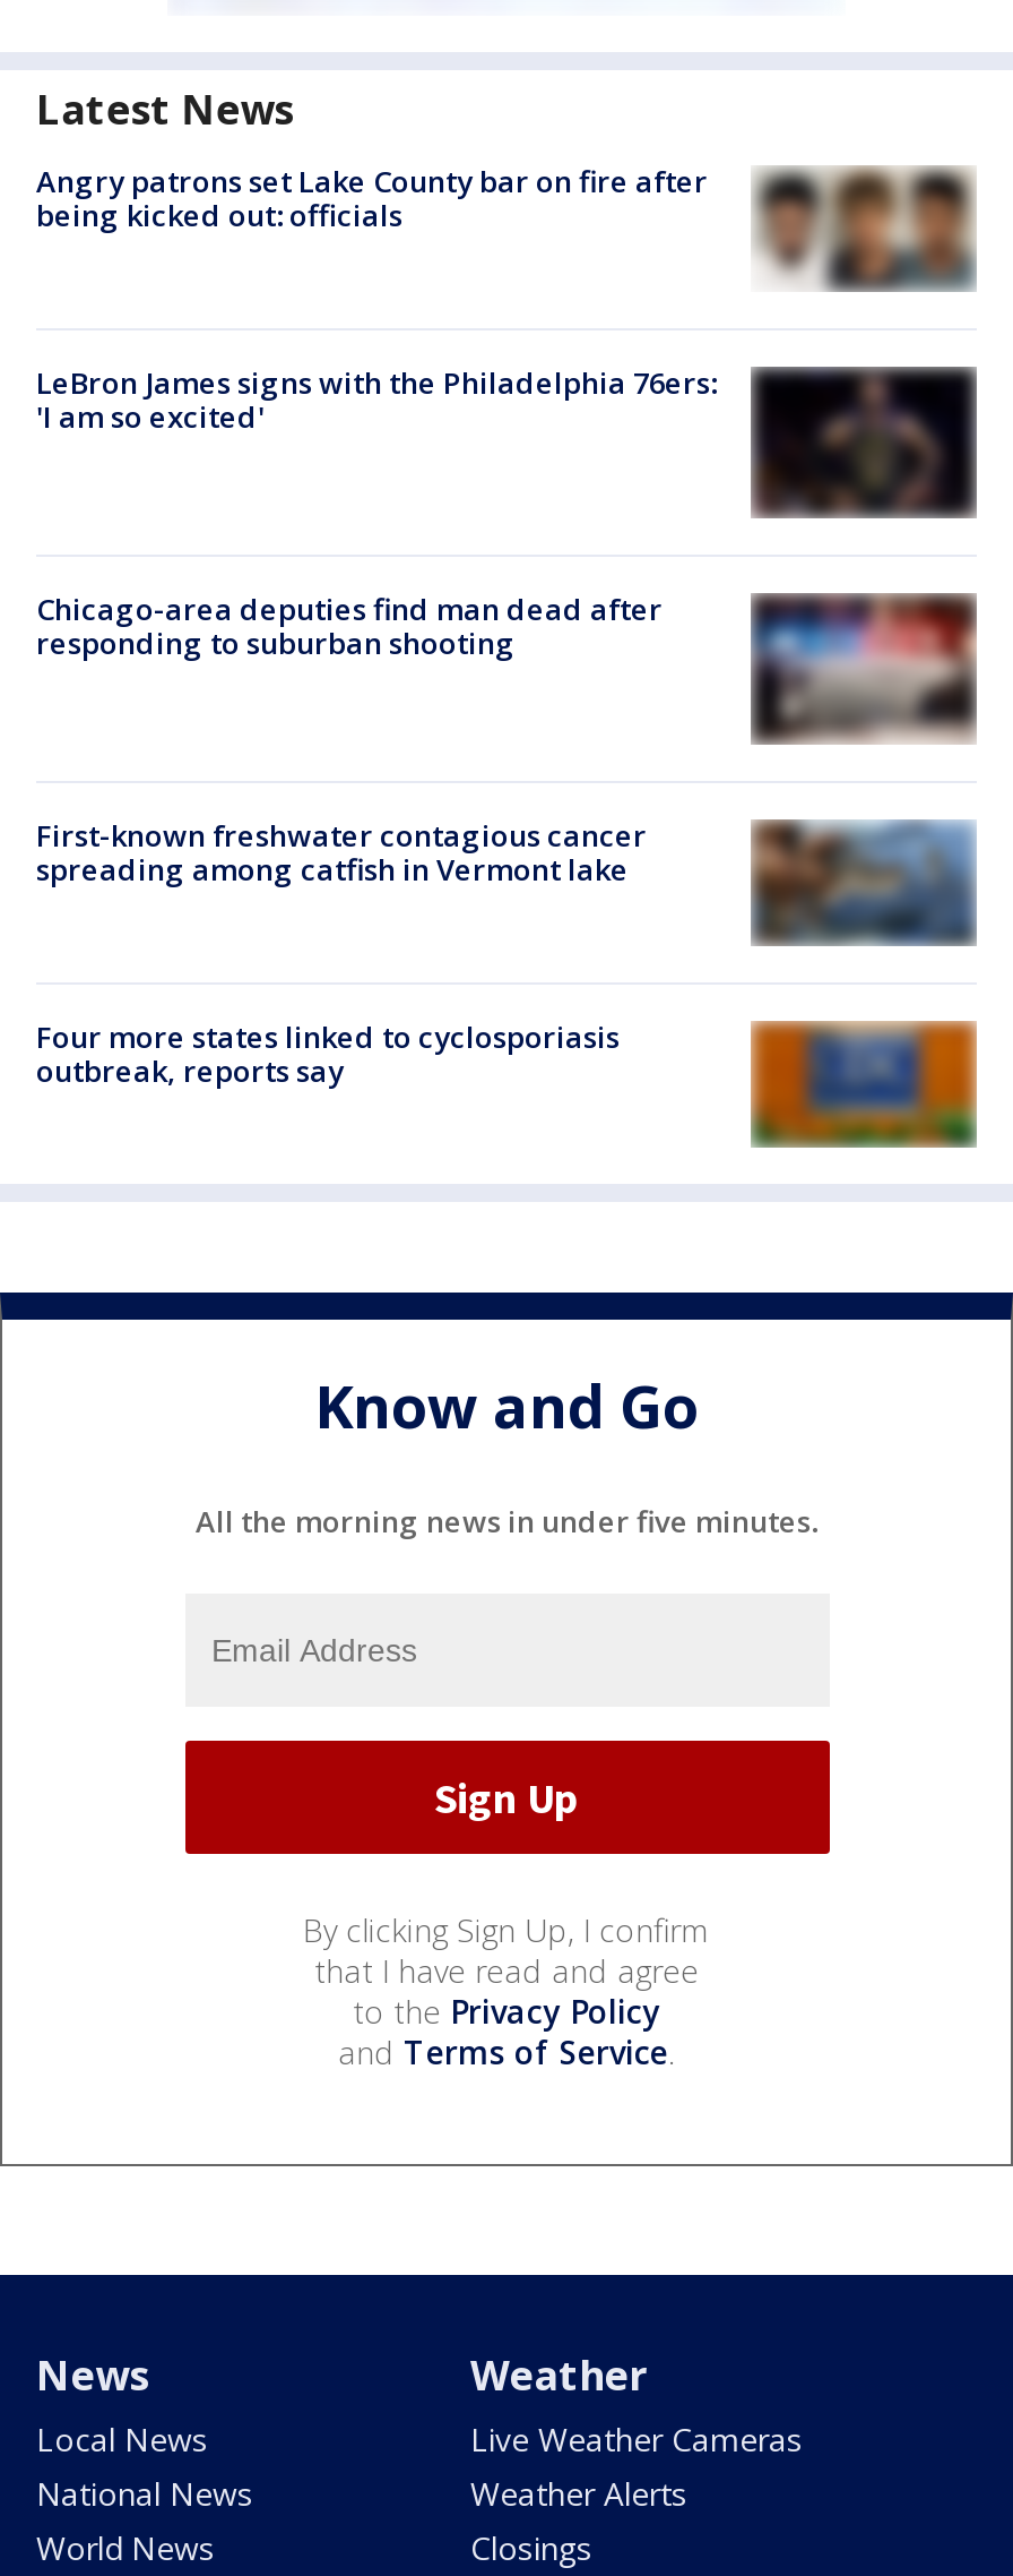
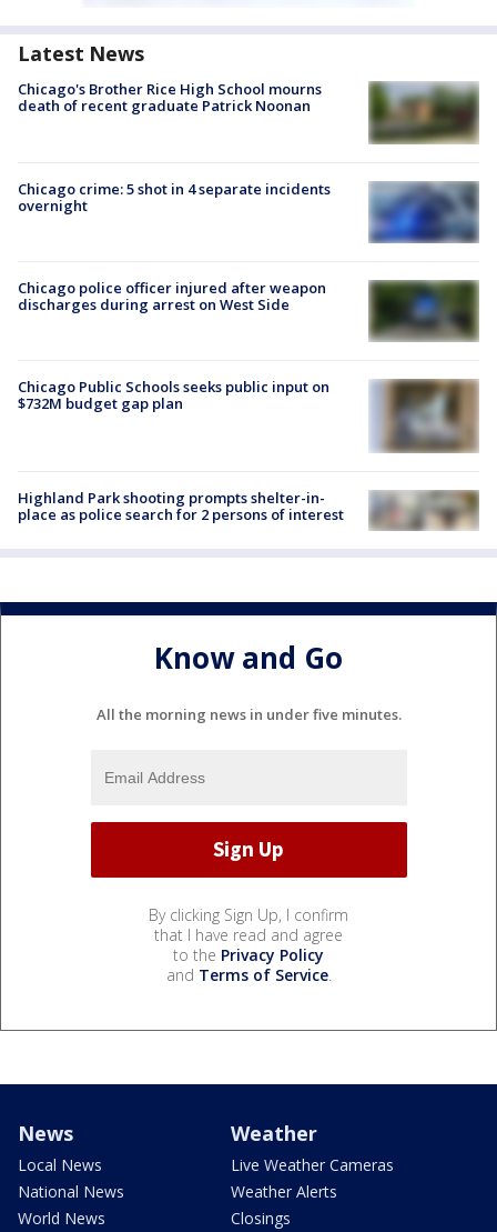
[36,160,708,235] Angry patrons set Lake County bar on fire after | being kicked out: officials -> [18,79,322,116] Chicago's Brother Rice High School mourns | death of recent graduate Patrick Noonan
[753,166,975,291] [image] -> [368,81,479,144] [image]
[36,362,975,520] [image] | LeBron James signs with the Philadelphia 76ers: | 'I am so excited' -> [18,178,479,244] [image] | Chicago crime: 5 shot in 4 separate incidents | overnight
[36,588,975,746] [image] | Chicago-area deputies find man dead after | responding to suburban shooting -> [18,278,478,342] [image] | Chicago police officer injured after weapon | discharges during arrest on West Side
[36,814,647,888] First-known freshwater contagious cancer | spreading among catfish in Vermont lake -> [18,377,329,413] Chicago Public Schools seeks public input on | $732M budget gap plan
[751,818,977,947] [image] -> [369,378,479,454] [image]
[36,1016,620,1091] Four more states linked to cyclosporiasis | outbreak, reports say -> [18,487,344,524] Highland Park shooting prompts shelter-in- | place as police search for 2 persons of interest
[751,1017,977,1147] [image] -> [368,489,479,531] [image]

